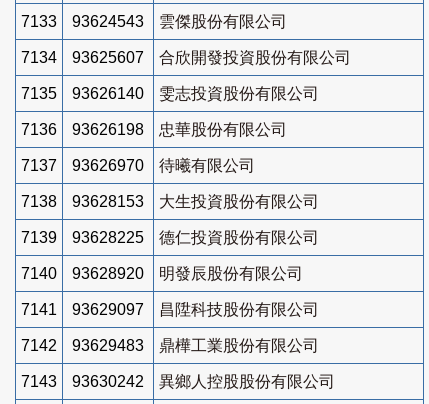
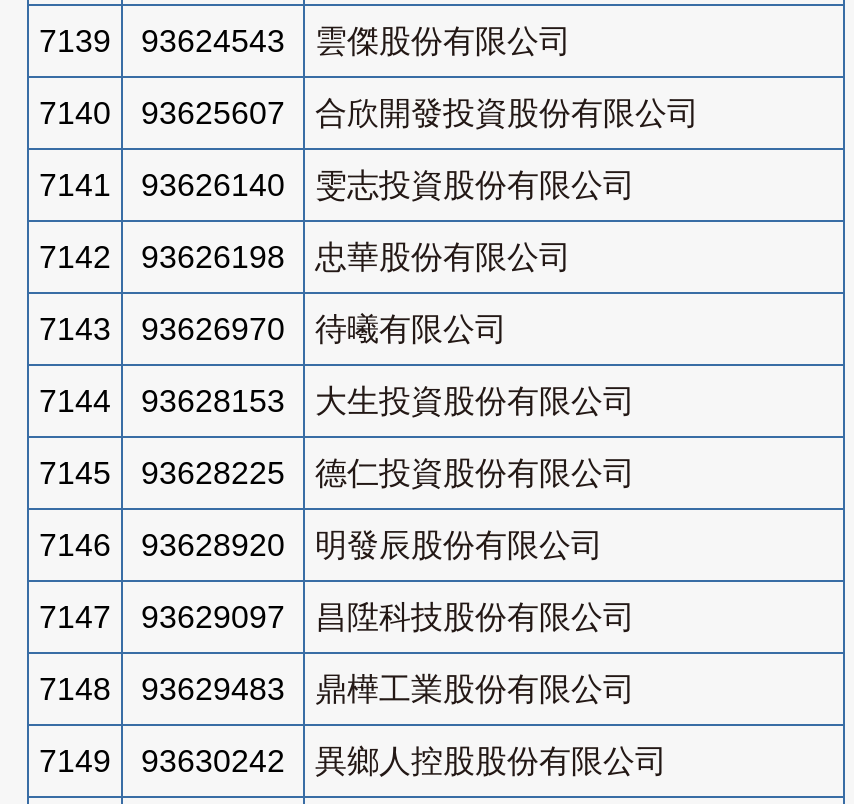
[21,13,287,30] 7133 93624543 雲傑股份有限公司 -> [39,24,571,58] 7139 93624543 雲傑股份有限公司
[21,49,351,66] 7134 93625607 合欣開發投資股份有限公司 -> [39,96,699,130] 7140 93625607 合欣開發投資股份有限公司
[21,85,319,102] 7135 93626140 雯志投資股份有限公司 -> [39,168,635,202] 7141 93626140 雯志投資股份有限公司
[21,121,287,138] 7136 93626198 忠華股份有限公司 -> [39,240,571,274] 7142 93626198 忠華股份有限公司
[21,157,255,174] 7137 93626970 待曦有限公司 -> [39,312,507,346] 7143 93626970 待曦有限公司
[21,193,319,210] 7138 93628153 大生投資股份有限公司 -> [39,384,635,418] 7144 93628153 大生投資股份有限公司
[21,229,319,246] 7139 93628225 德仁投資股份有限公司 -> [39,456,635,490] 7145 93628225 德仁投資股份有限公司
[21,265,303,282] 7140 93628920 明發辰股份有限公司 -> [39,528,603,562] 7146 93628920 明發辰股份有限公司
[21,301,319,318] 7141 93629097 昌陞科技股份有限公司 -> [39,600,635,634] 7147 93629097 昌陞科技股份有限公司
[21,337,319,354] 7142 93629483 鼎樺工業股份有限公司 -> [39,672,635,706] 7148 93629483 鼎樺工業股份有限公司
[21,373,335,390] 7143 93630242 異鄉人控股股份有限公司 -> [39,744,667,778] 7149 93630242 異鄉人控股股份有限公司

